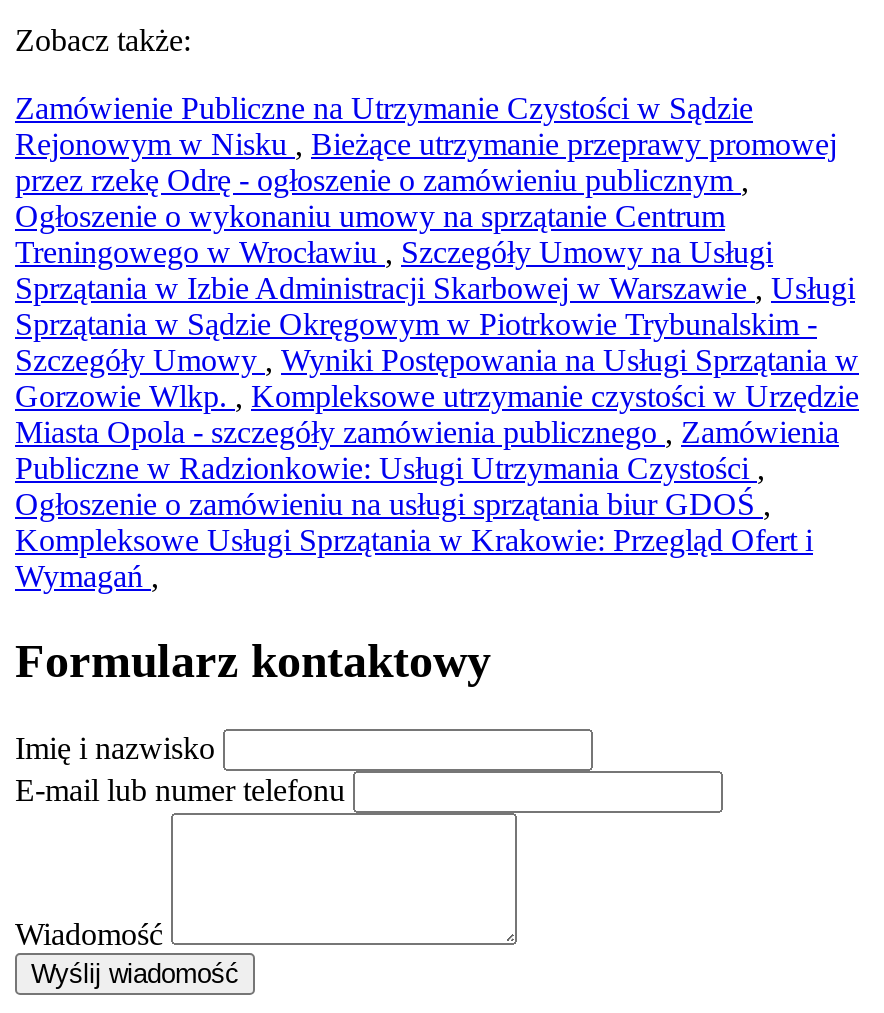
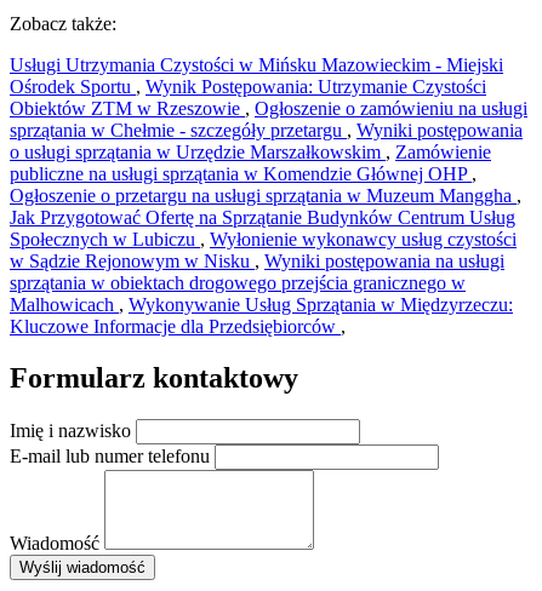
[15,92,859,594] Zamówienie Publiczne na Utrzymanie Czystości w Sądzie | Rejonowym w Nisku, Bieżące utrzymanie przeprawy promowej | przez rzekę Odrę - ogłoszenie o zamówieniu publicznym, | Ogłoszenie o wykonaniu umowy na sprzątanie Centrum | Treningowego w Wrocławiu, Szczegóły Umowy na Usługi | Sprzątania w Izbie Administracji Skarbowej w Warszawie, Usługi | Sprzątania w Sądzie Okręgowym w Piotrkowie Trybunalskim - | Szczegóły Umowy, Wyniki Postępowania na Usługi Sprzątania w | Gorzowie Wlkp., Kompleksowe utrzymanie czystości w Urzędzie | Miasta Opola - szczegóły zamówienia publicznego, Zamówienia | Publiczne w Radzionkowie: Usługi Utrzymania Czystości, | Ogłoszenie o zamówieniu na usługi sprzątania biur GDOŚ, | Kompleksowe Usługi Sprzątania w Krakowie: Przegląd Ofert i | Wymagań, -> [10,55,527,337] Usługi Utrzymania Czystości w Mińsku Mazowieckim - Miejski | Ośrodek Sportu, Wynik Postępowania: Utrzymanie Czystości | Obiektów ZTM w Rzeszowie, Ogłoszenie o zamówieniu na usługi | sprzątania w Chełmie - szczegóły przetargu, Wyniki postępowania | o usługi sprzątania w Urzędzie Marszałkowskim, Zamówienie | publiczne na usługi sprzątania w Komendzie Głównej OHP, | Ogłoszenie o przetargu na usługi sprzątania w Muzeum Manggha, | Jak Przygotować Ofertę na Sprzątanie Budynków Centrum Usług | Społecznych w Lubiczu, Wyłonienie wykonawcy usług czystości | w Sądzie Rejonowym w Nisku, Wyniki postępowania na usługi | sprzątania w obiektach drogowego przejścia granicznego w | Malhowicach, Wykonywanie Usług Sprzątania w Międzyrzeczu: | Kluczowe Informacje dla Przedsiębiorców,

